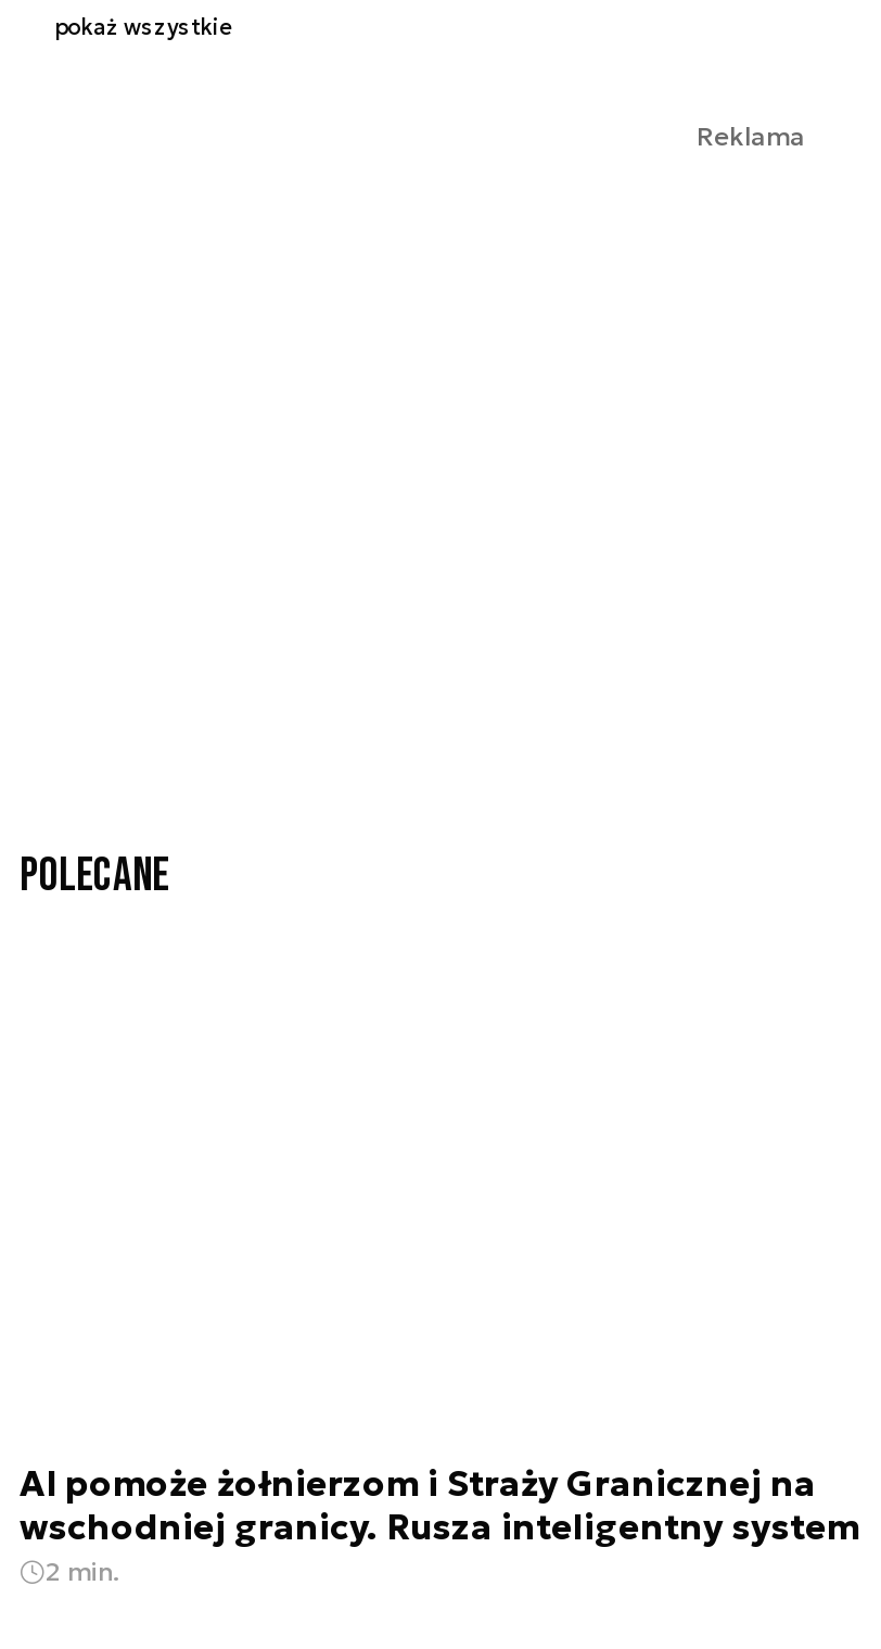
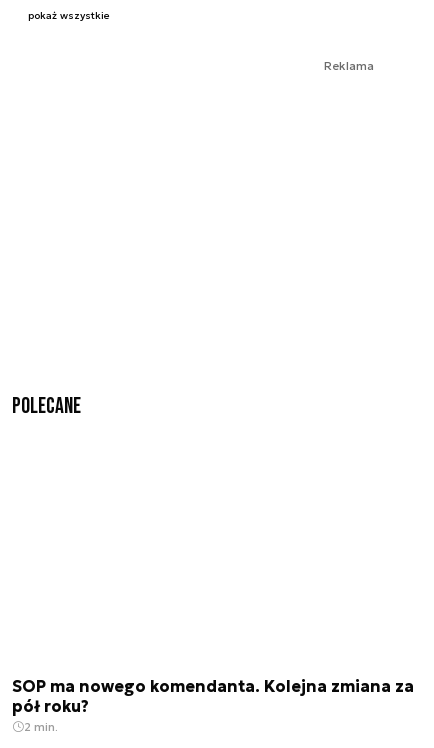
[20,1461,859,1548] AI pomoże żołnierzom i Straży Granicznej na | wschodniej granicy. Rusza inteligentny system -> [12,676,414,716] SOP ma nowego komendanta. Kolejna zmiana za | pół roku?

